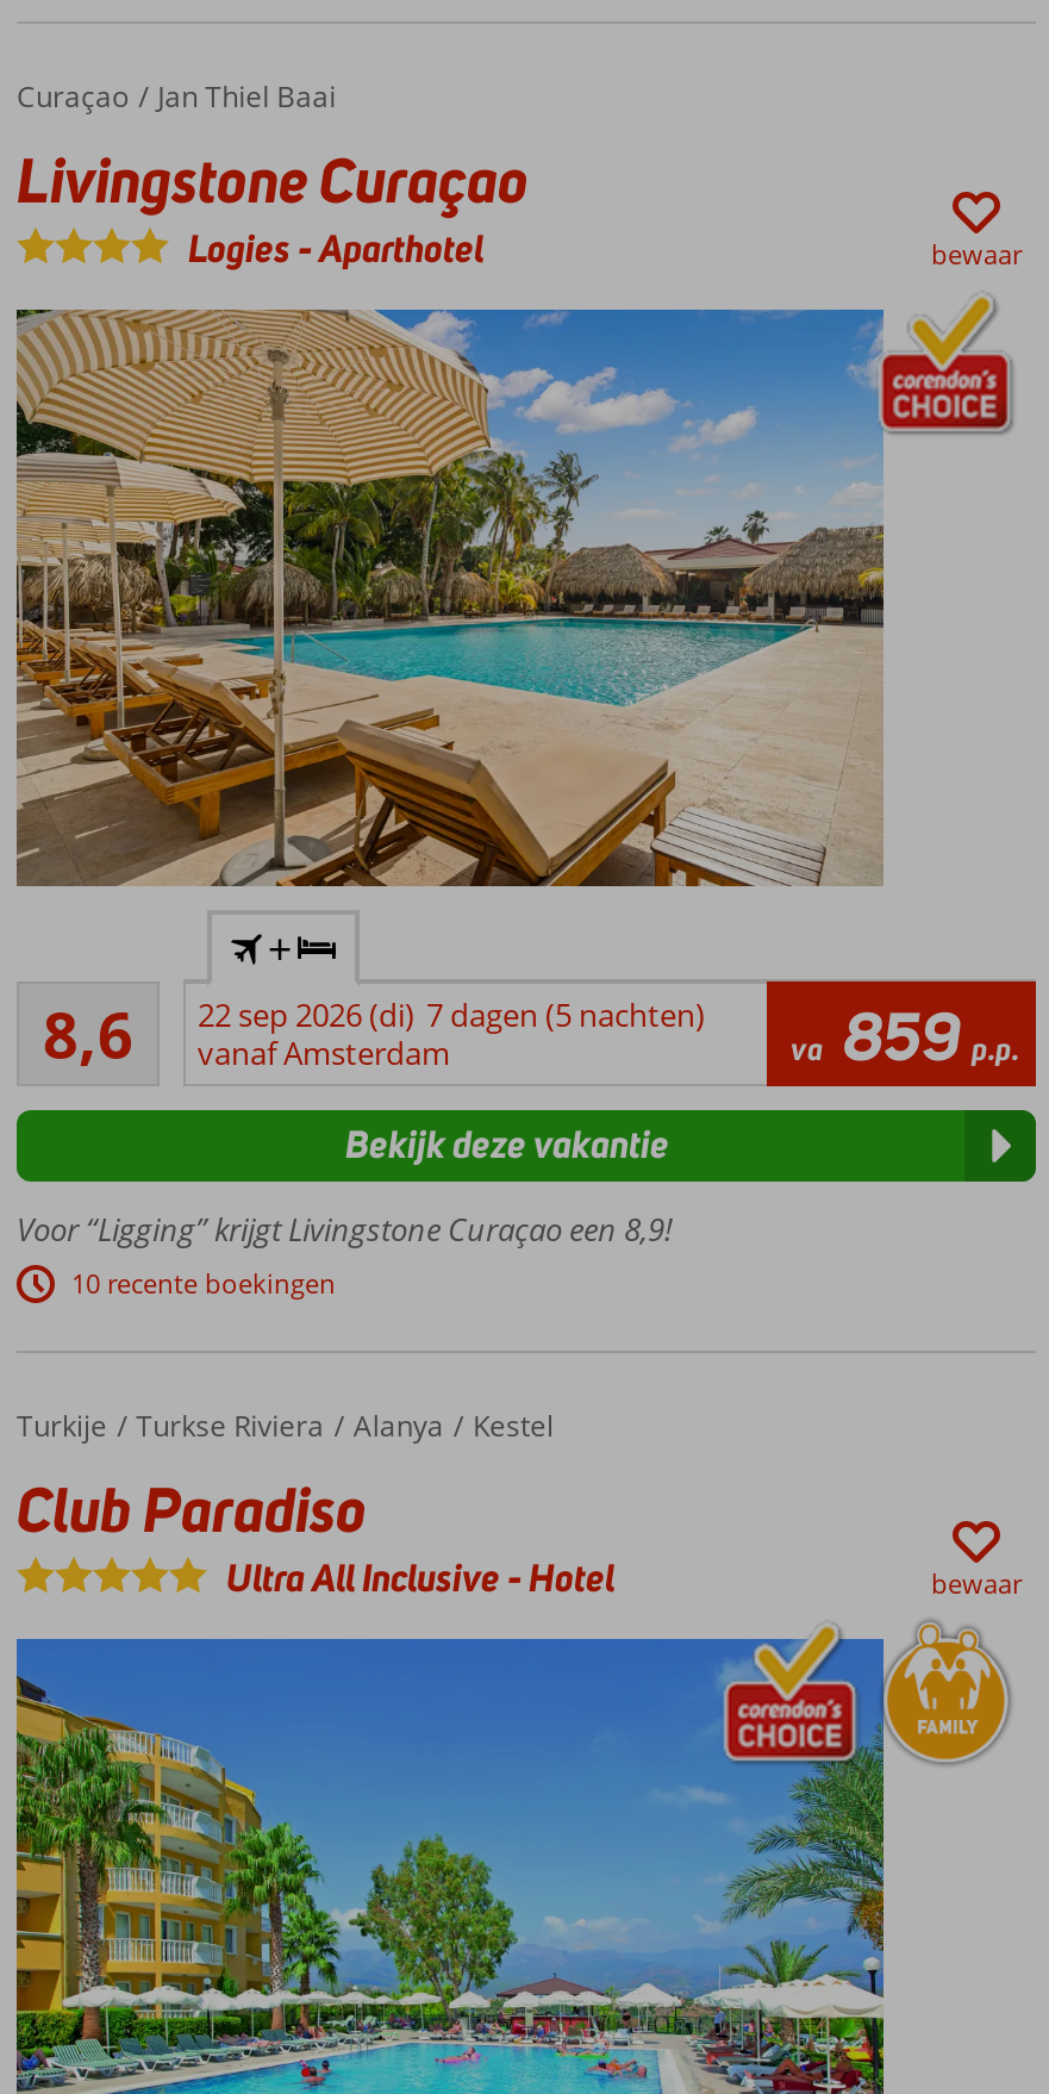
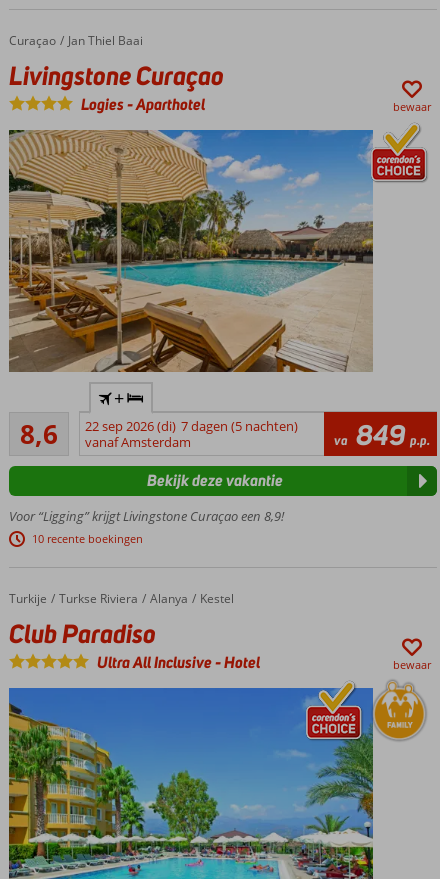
[791,994,1019,1079] va 859 p.p. -> [334,417,430,453] va 849 p.p.

